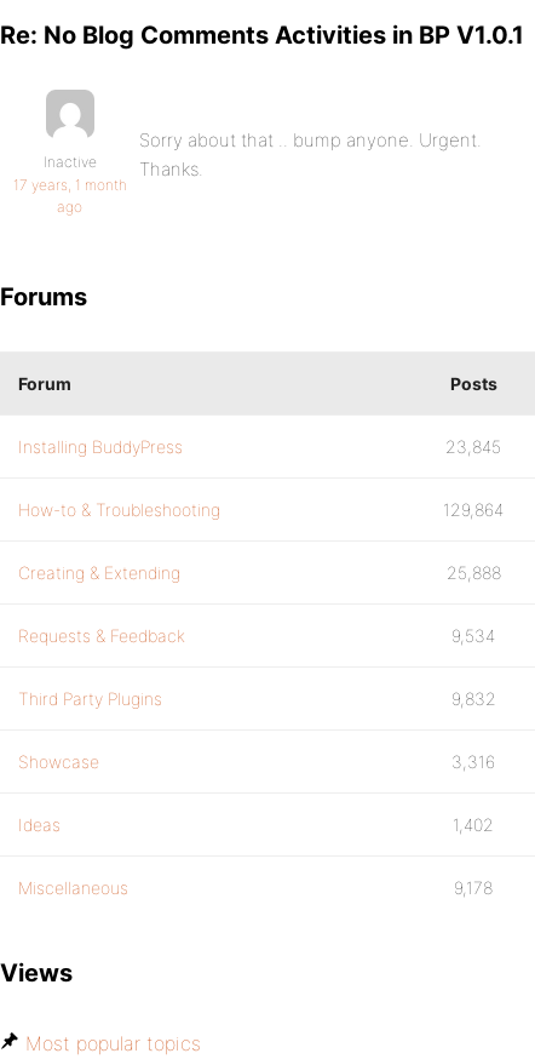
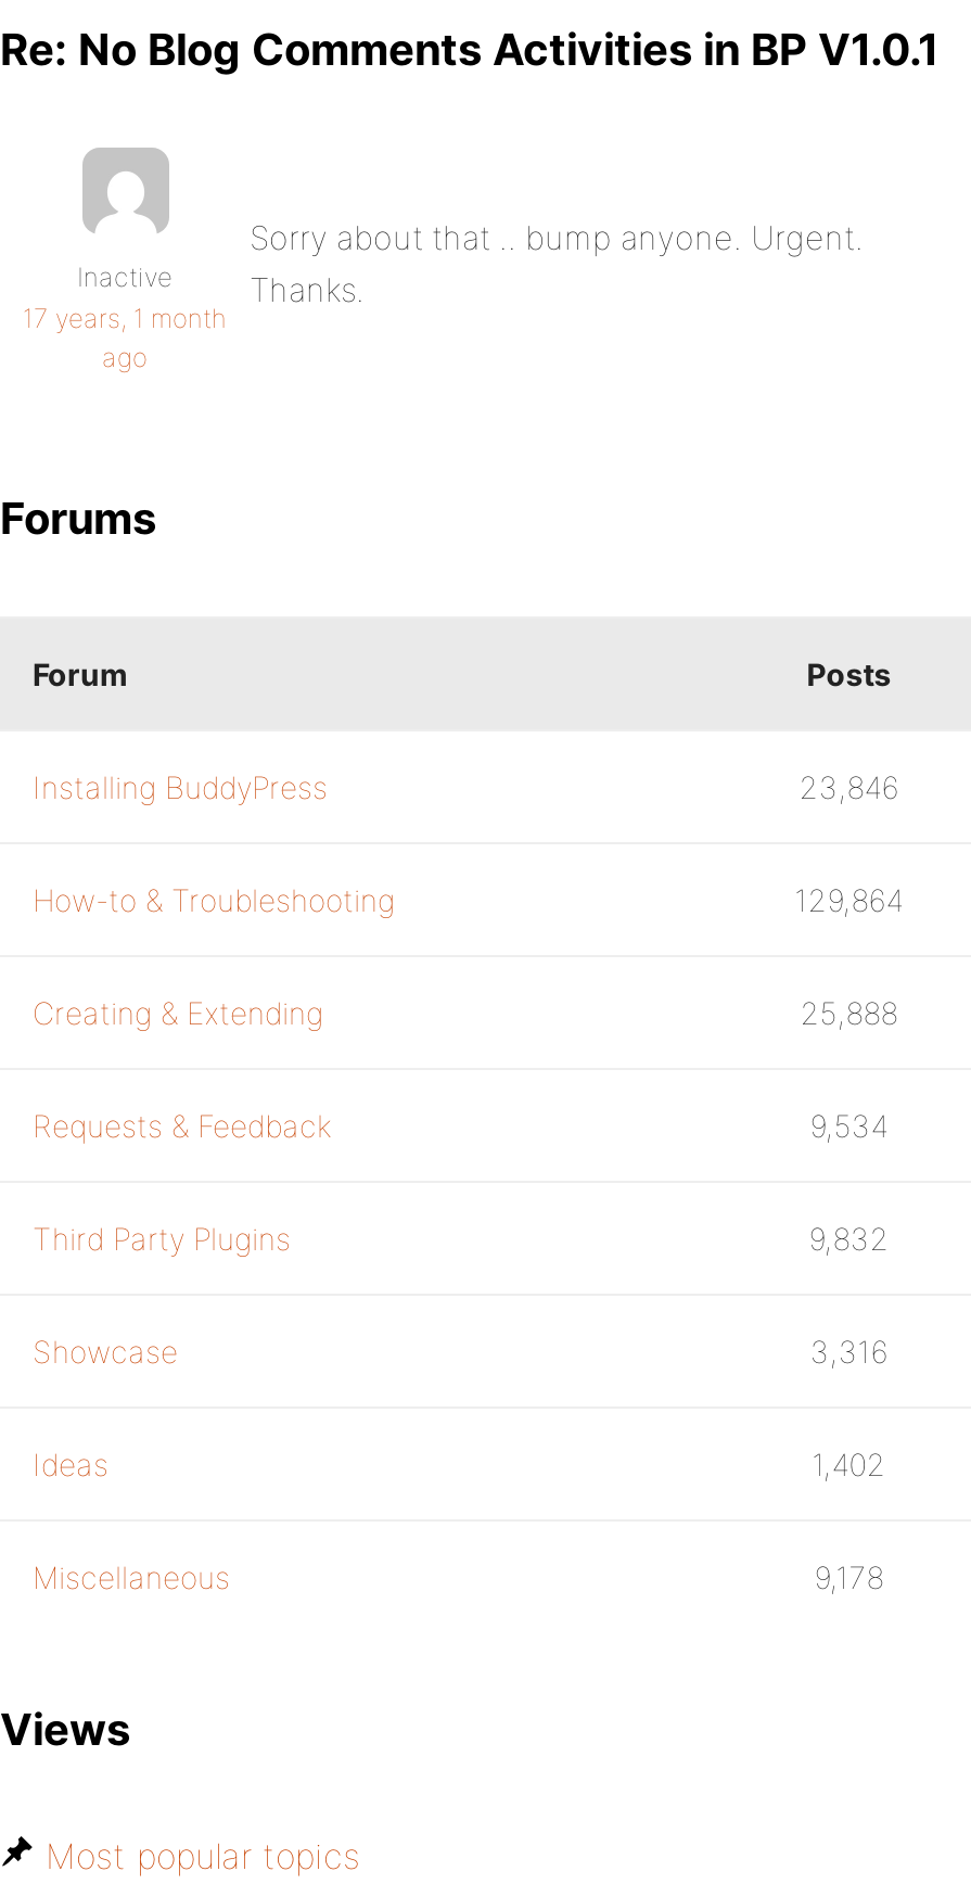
[446,436,501,457] 23,845 -> [799,768,899,805] 23,846

